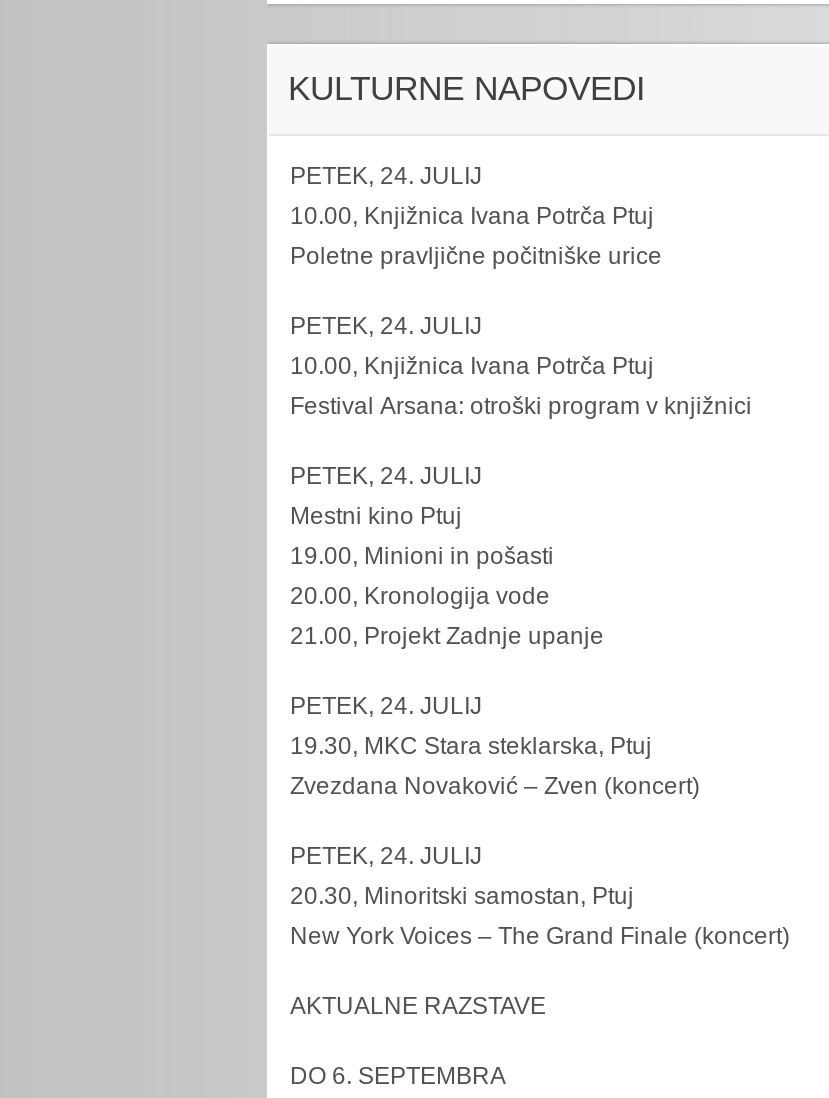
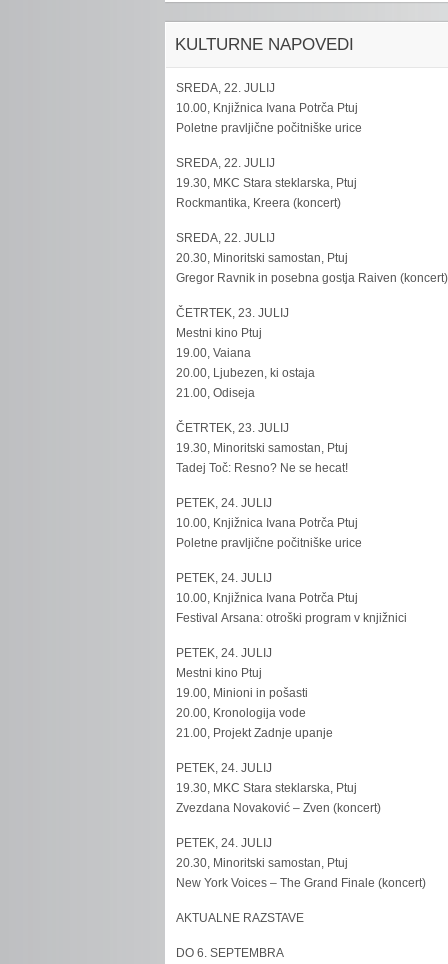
none -> [176,81,448,475] SREDA, 22. JULIJ | 10.00, Knjižnica Ivana Potrča Ptuj | Poletne pravljične počitniške urice | SREDA, 22. JULIJ | 19.30, MKC Stara steklarska, Ptuj | Rockmantika, Kreera (koncert) | SREDA, 22. JULIJ | 20.30, Minoritski samostan, Ptuj | Gregor Ravnik in posebna gostja Raiven (koncert) | ČETRTEK, 23. JULIJ | Mestni kino Ptuj | 19.00, Vaiana | 20.00, Ljubezen, ki ostaja | 21.00, Odiseja | ČETRTEK, 23. JULIJ | 19.30, Minoritski samostan, Ptuj | Tadej Toč: Resno? Ne se hecat!

